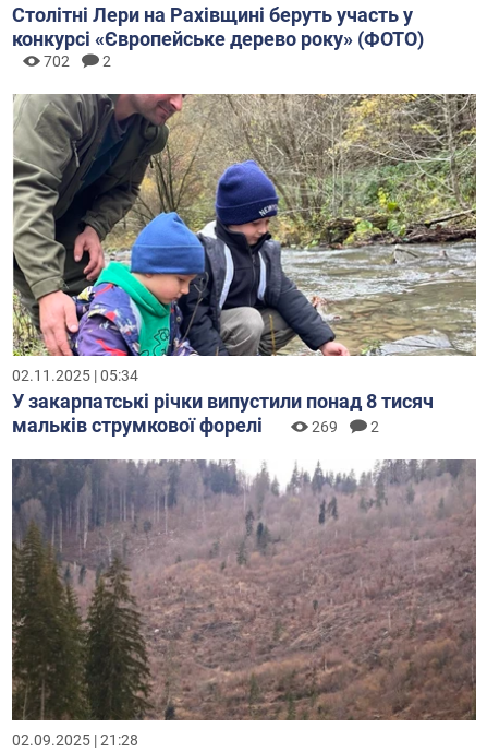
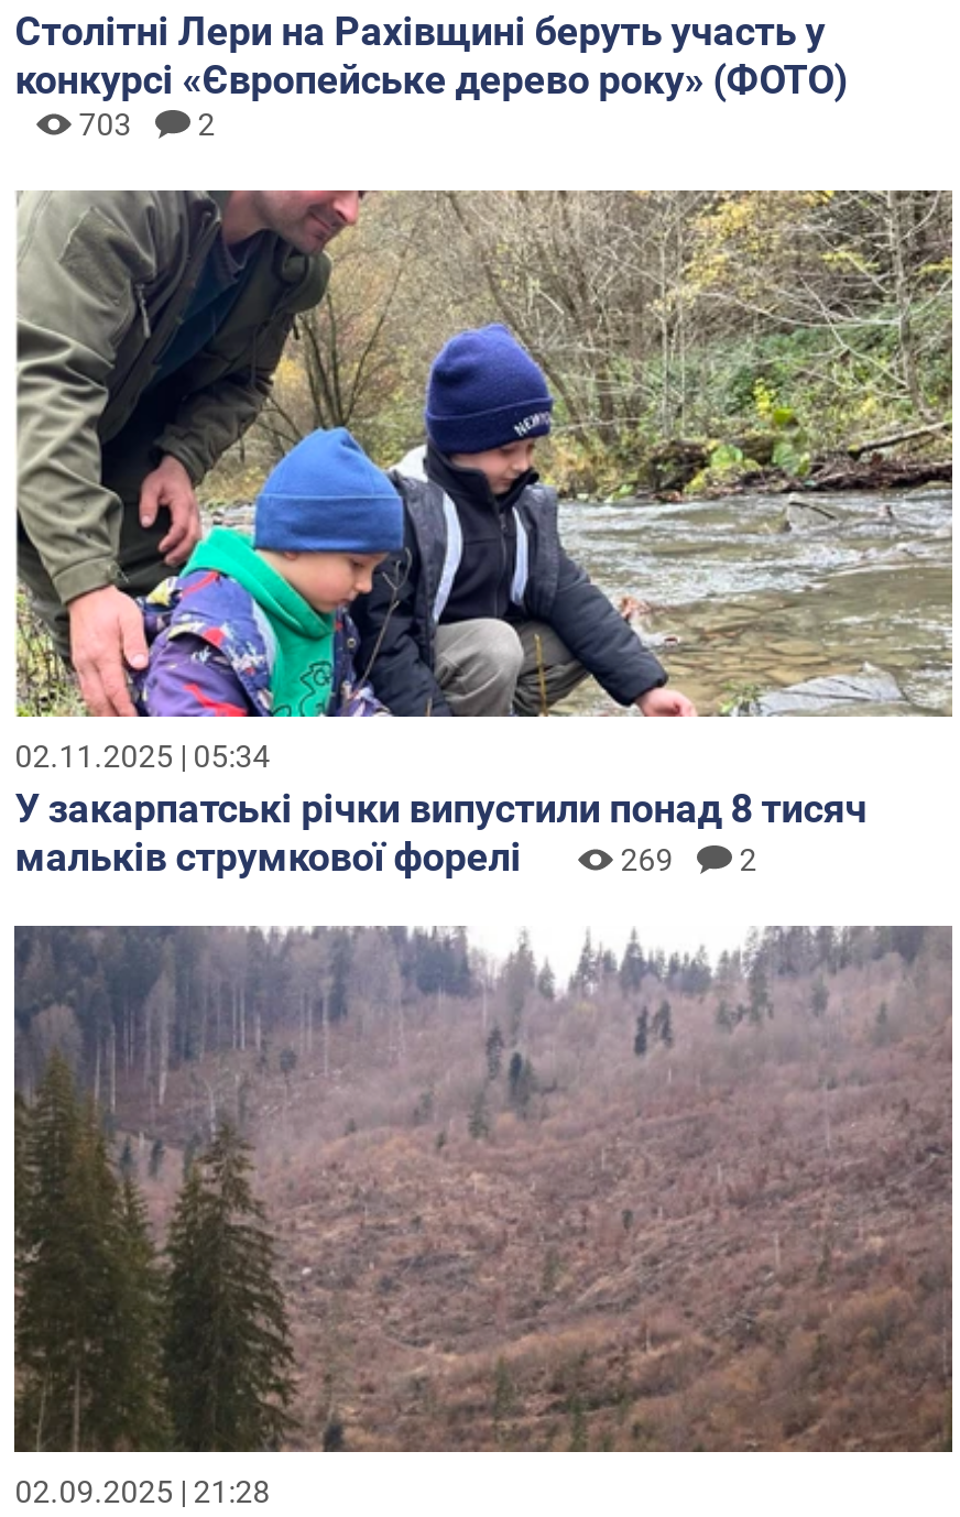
[44,53,111,70] 702 2 -> [79,107,215,142] 703 2

